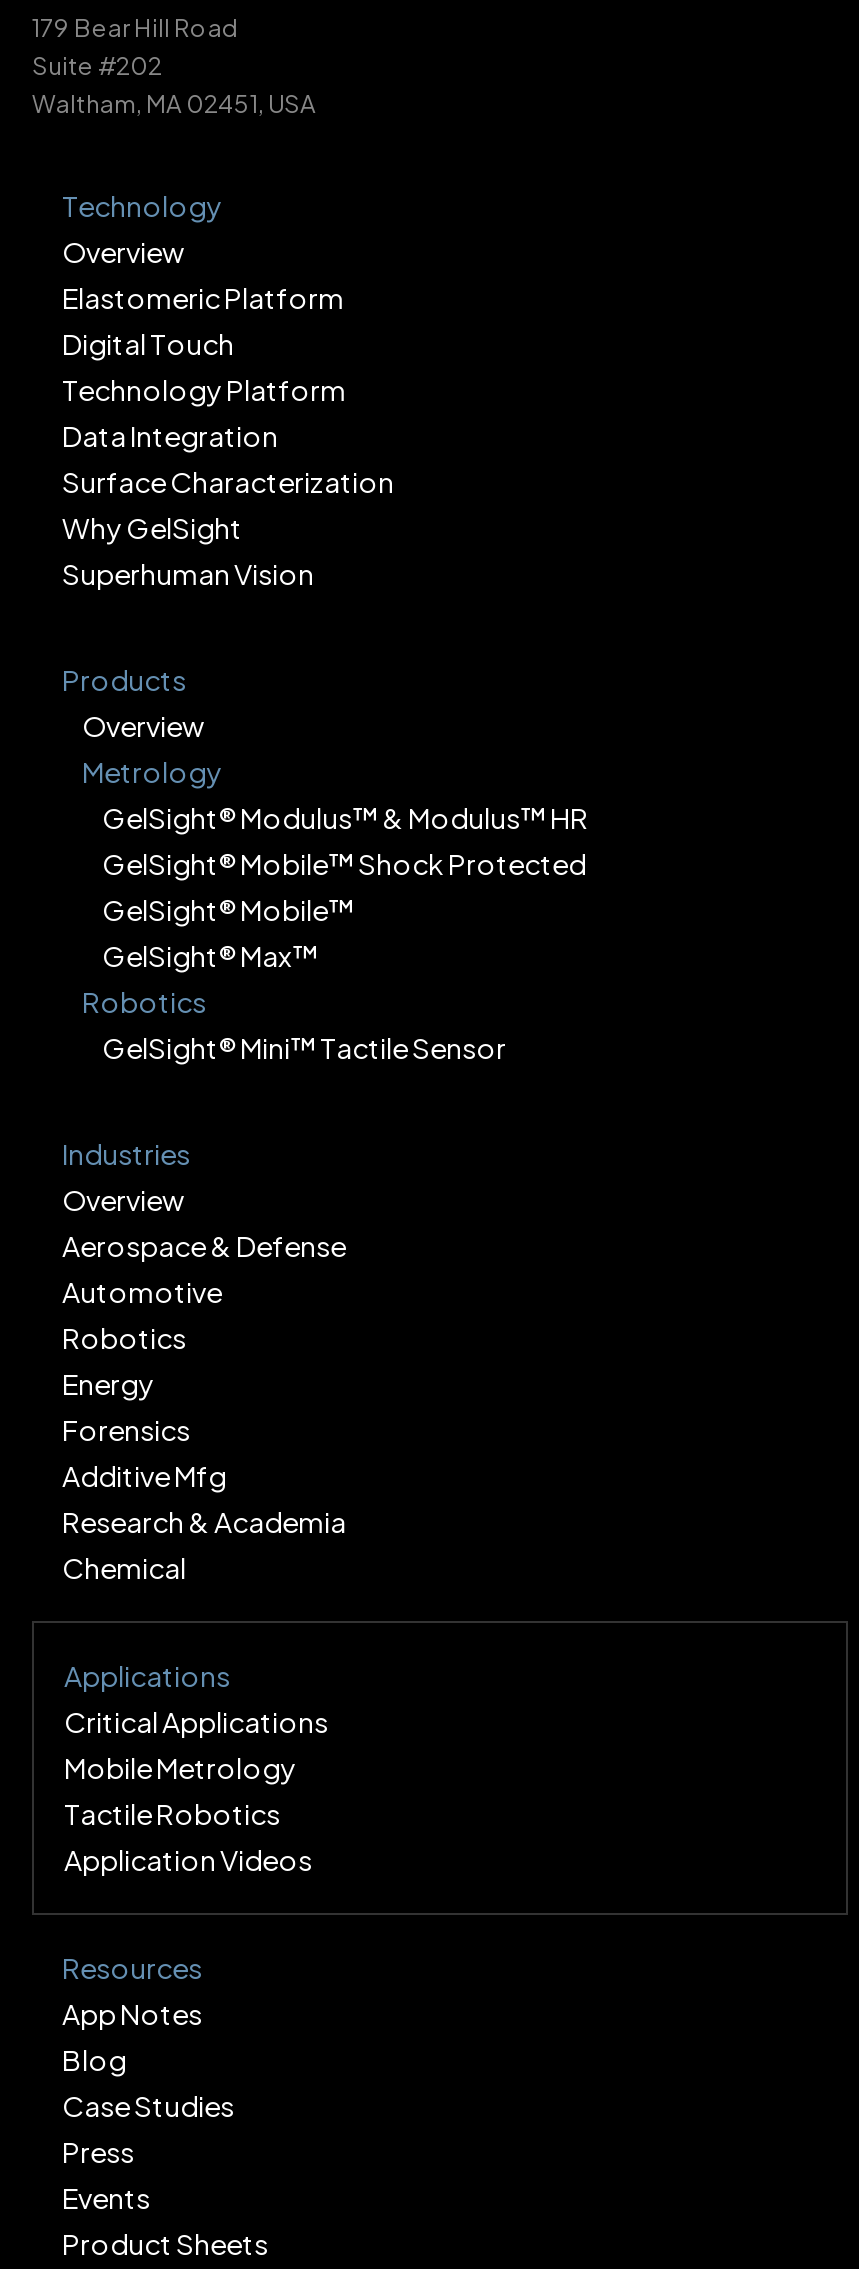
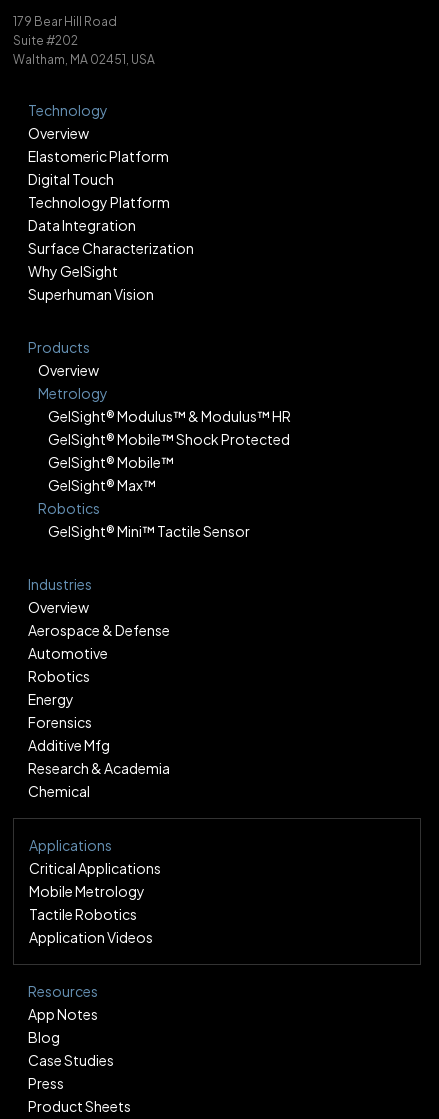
[62,2178,150,2214] Events -> none

